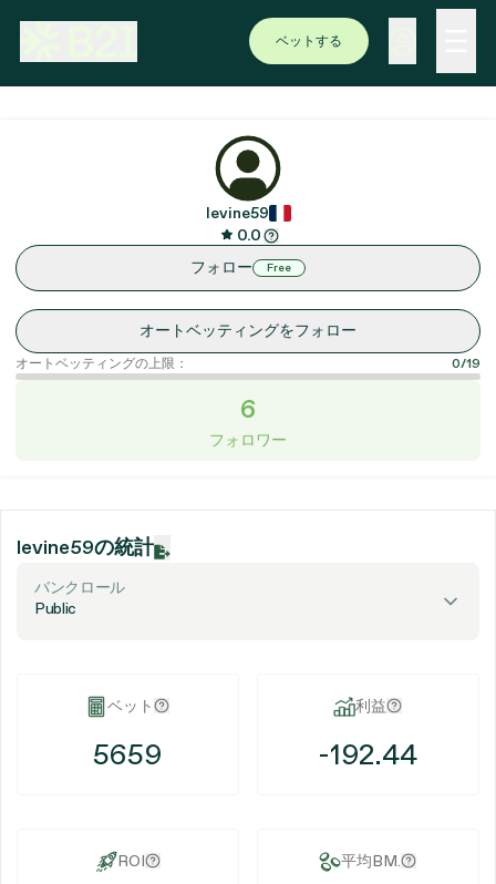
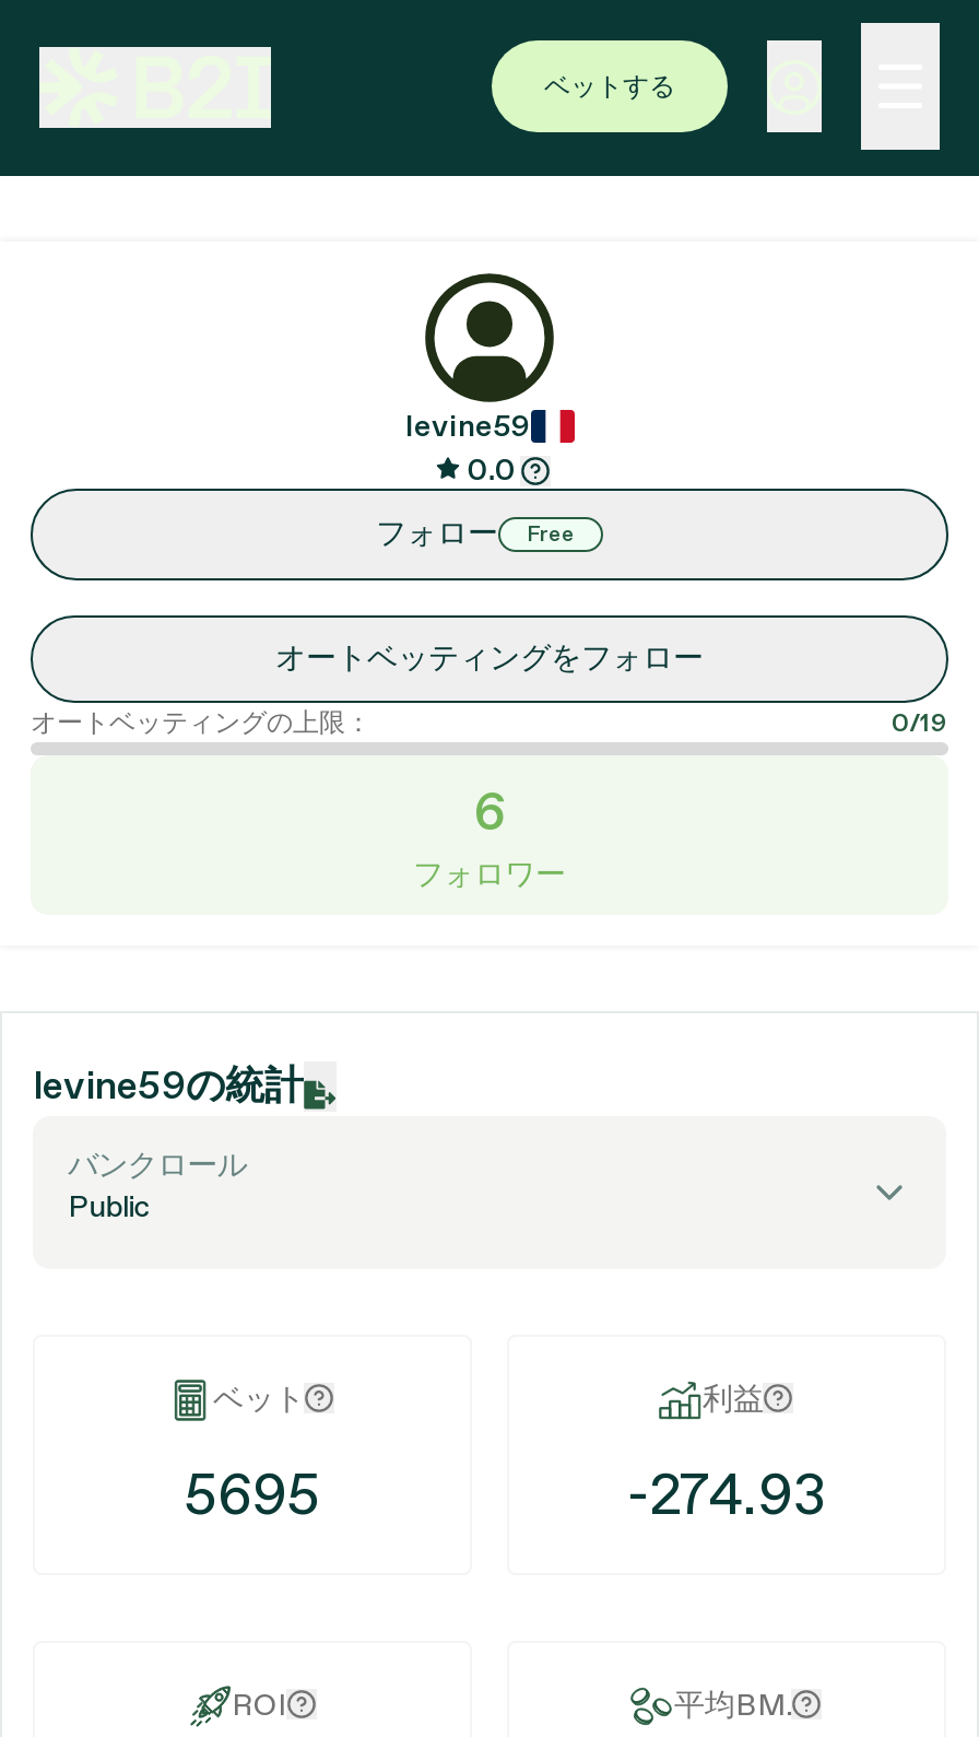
[94,737,162,772] 5659 -> [185,1459,320,1529] 5695
[318,737,418,772] -192.44 -> [627,1459,826,1529] -274.93

